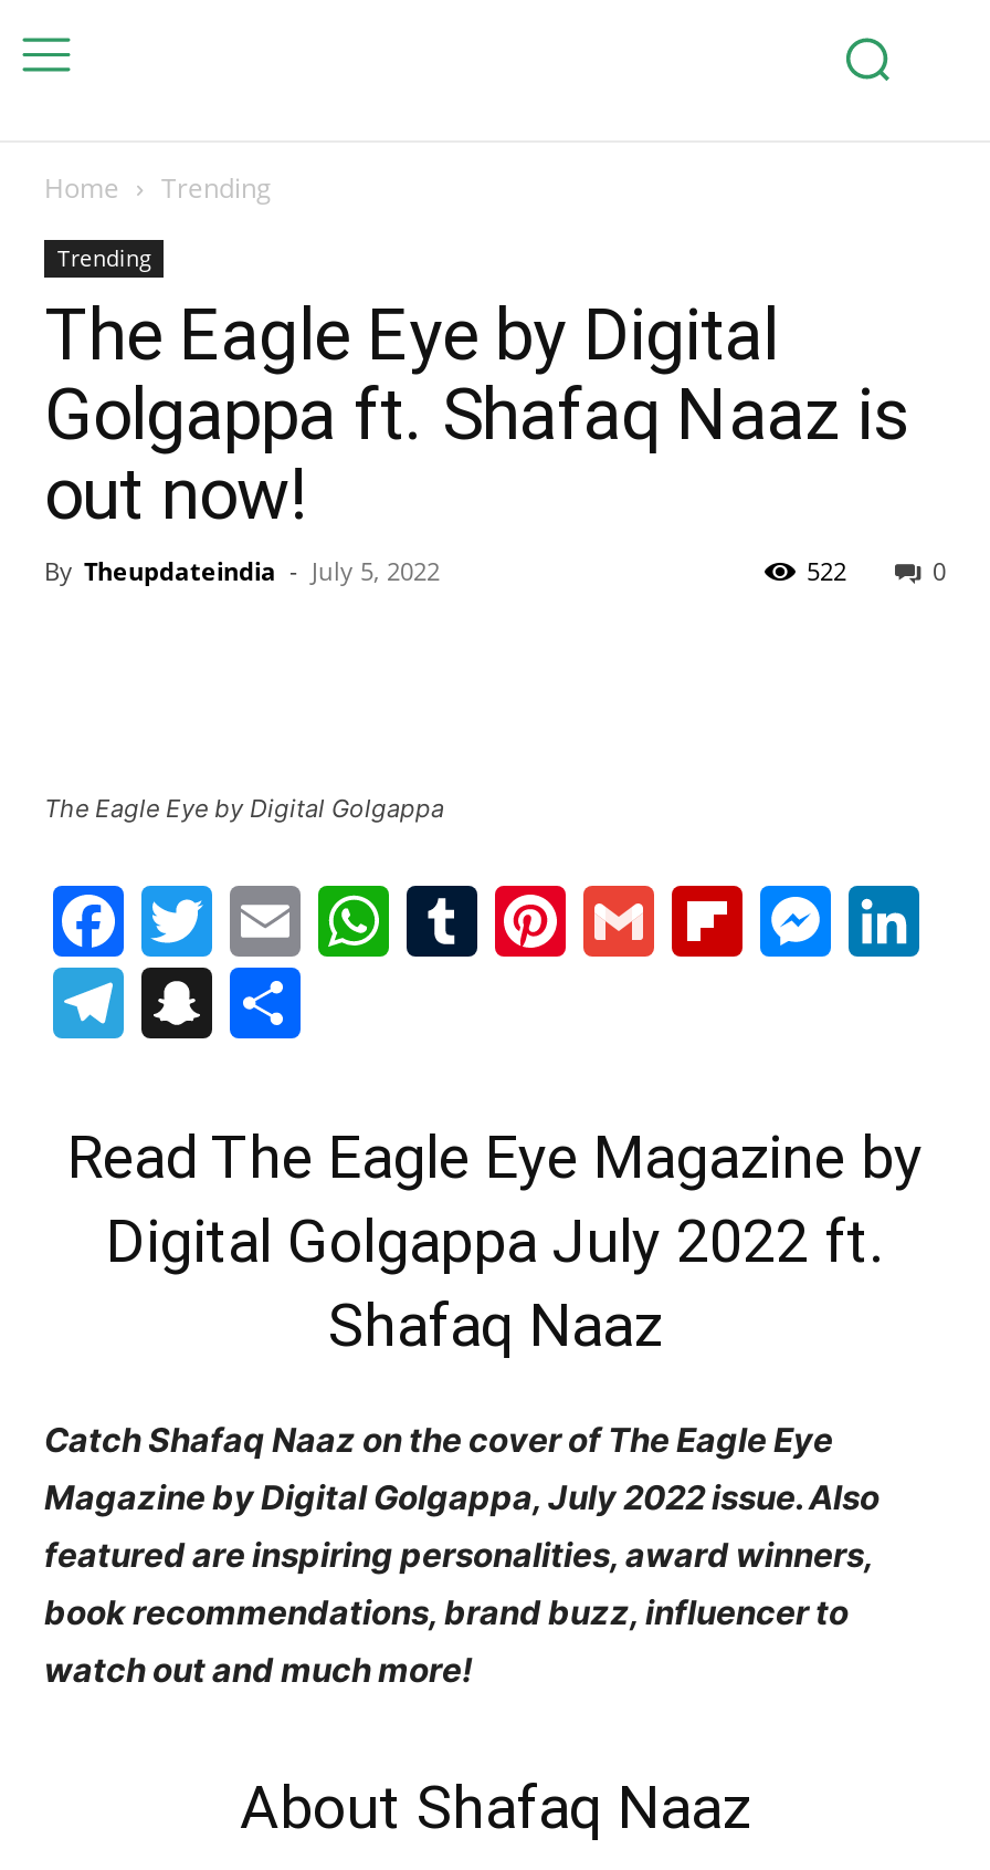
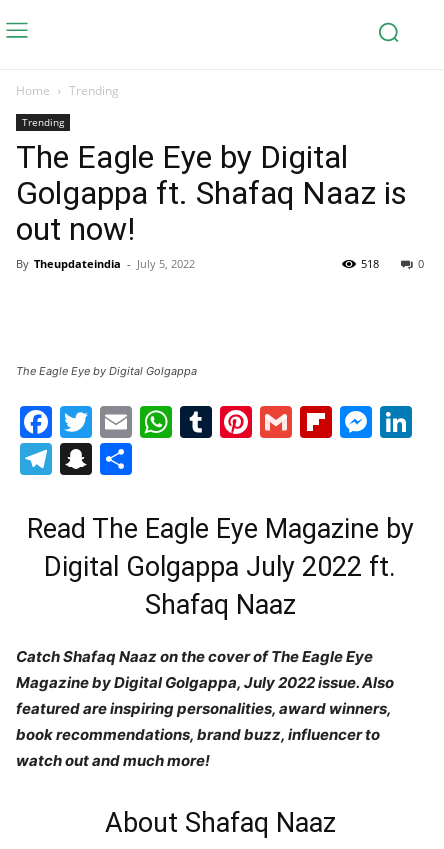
[807,554,846,587] 522 -> [361,256,379,271] 518

